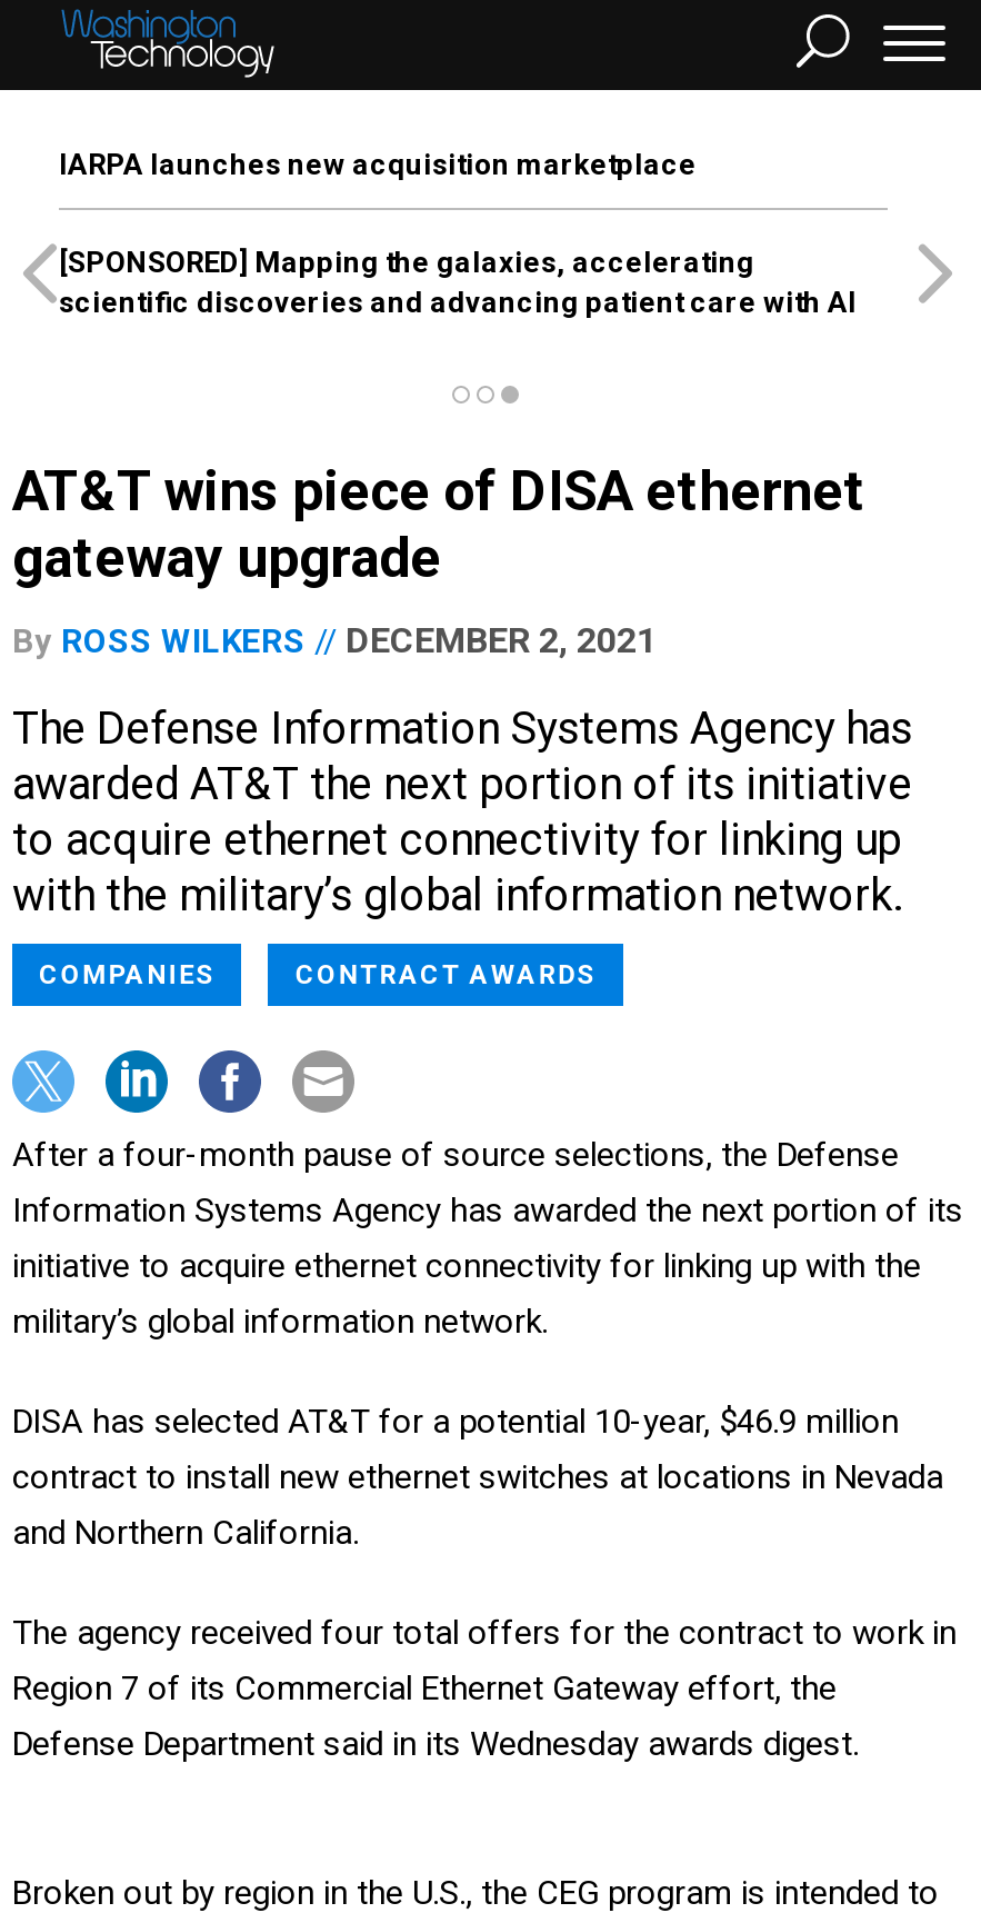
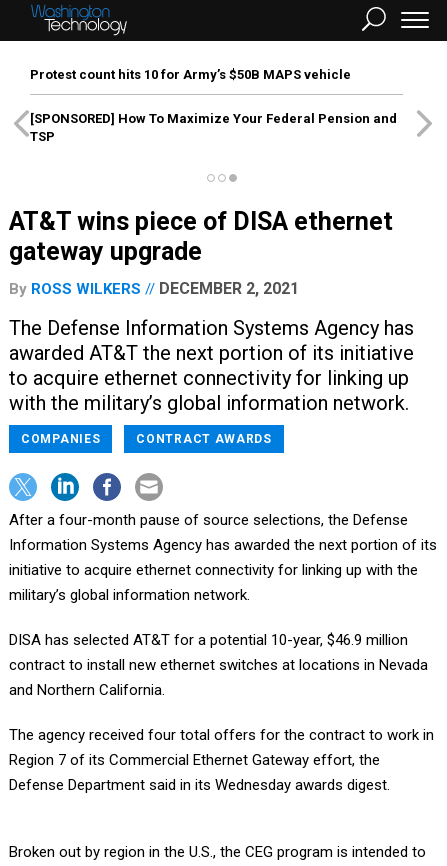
[59,148,697,181] IARPA launches new acquisition marketplace -> [30,67,351,82] Protest count hits 10 for Army’s $50B MAPS vehicle
[59,246,857,319] [SPONSORED] Mapping the galaxies, accelerating | scientific discoveries and advancing patient care with AI -> [30,111,397,144] [SPONSORED] How To Maximize Your Federal Pension and | TSP

